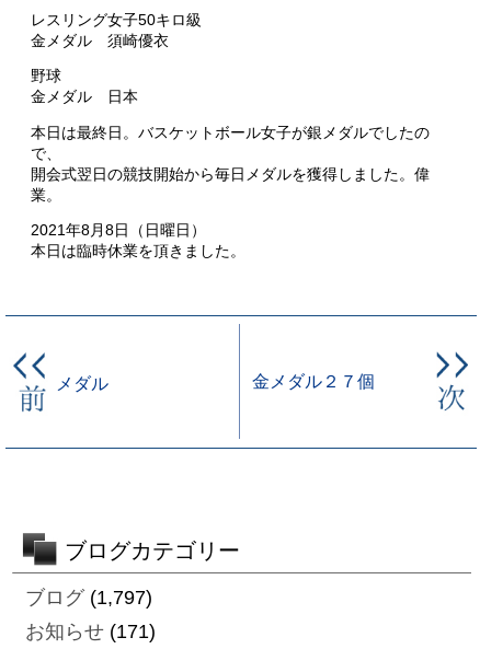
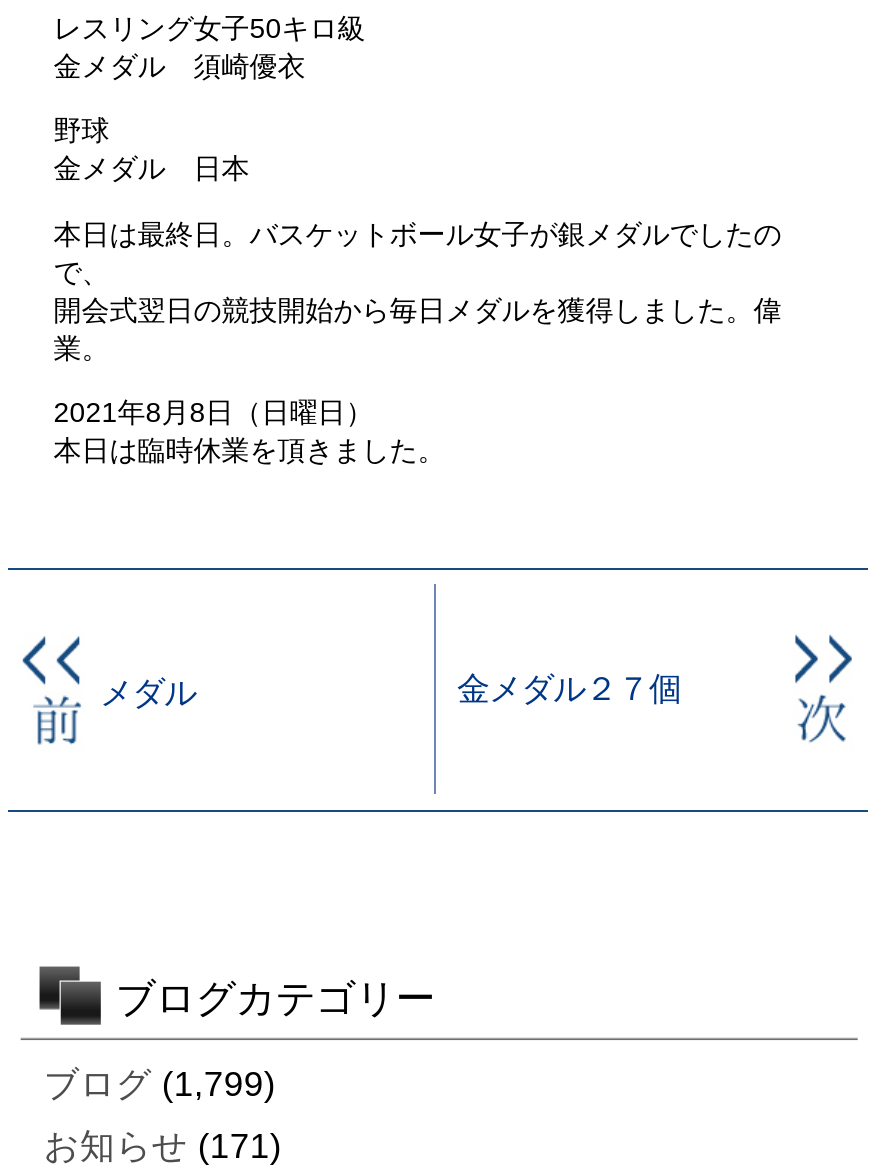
[25,587,152,609] ブログ(1,797) -> [44,1064,276,1104] ブログ(1,799)

